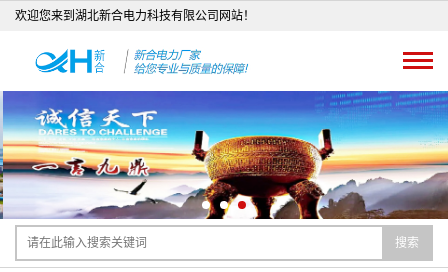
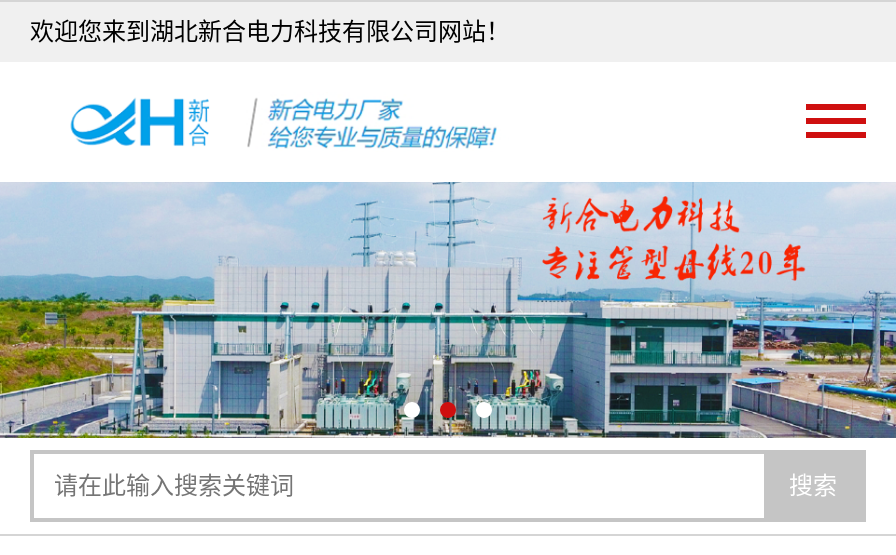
[3,90,445,220] [image] -> [6,182,890,440] [image]

